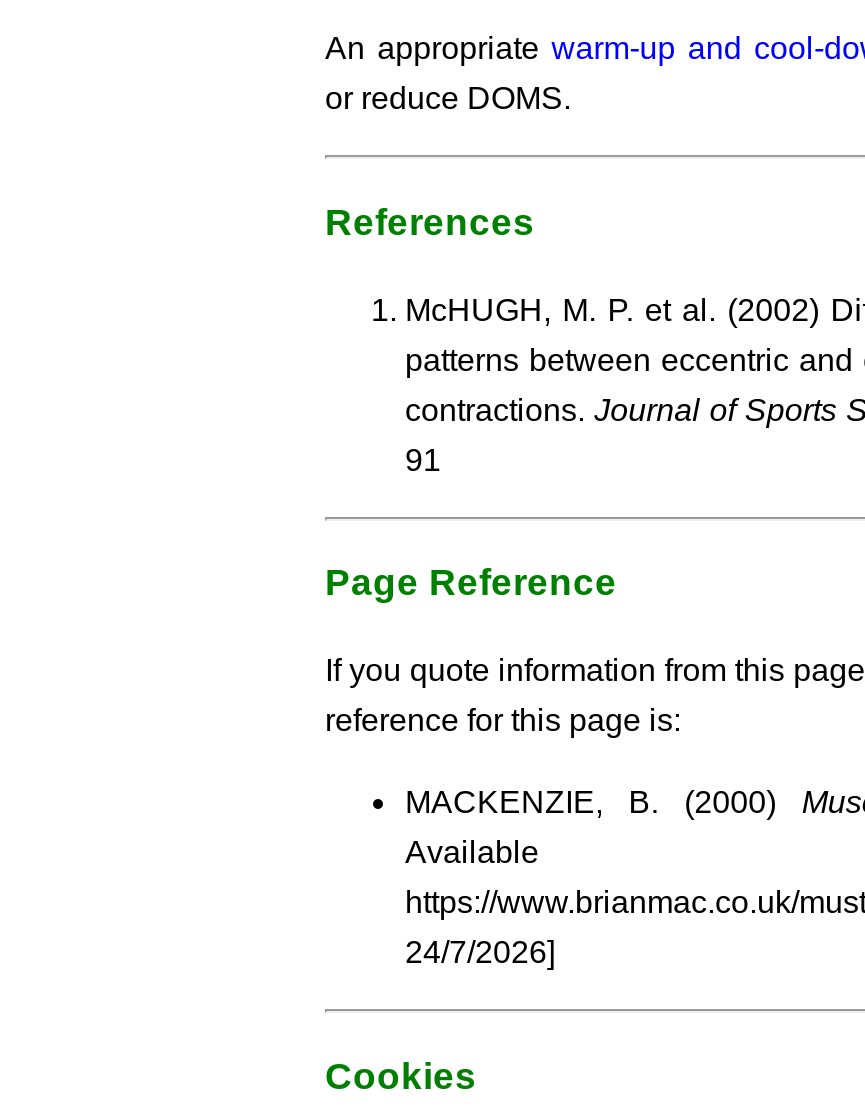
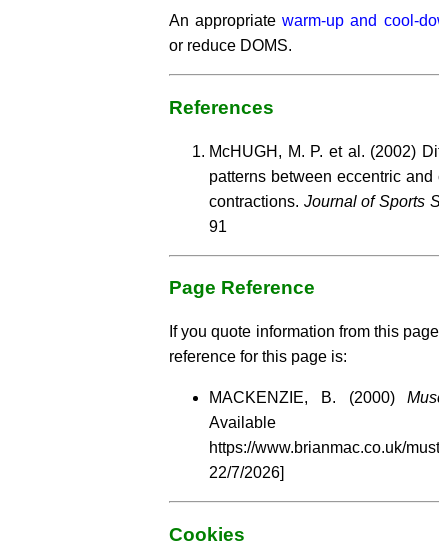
[405,935,555,969] 24/7/2026] -> [209,464,284,481] 22/7/2026]

